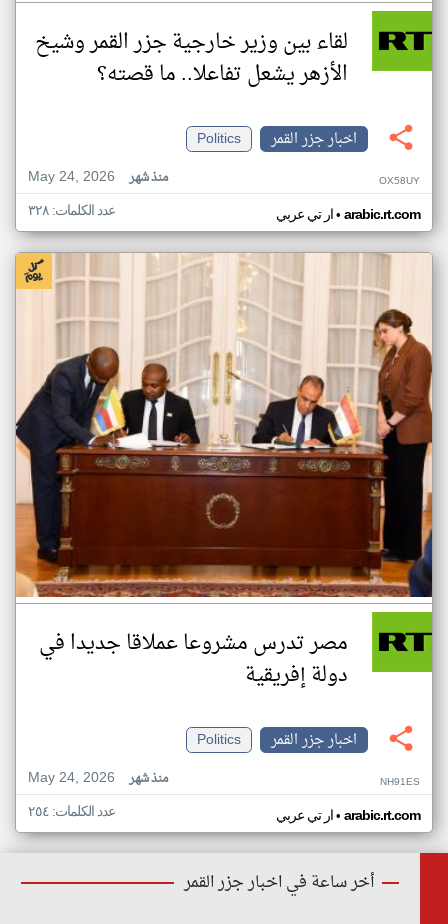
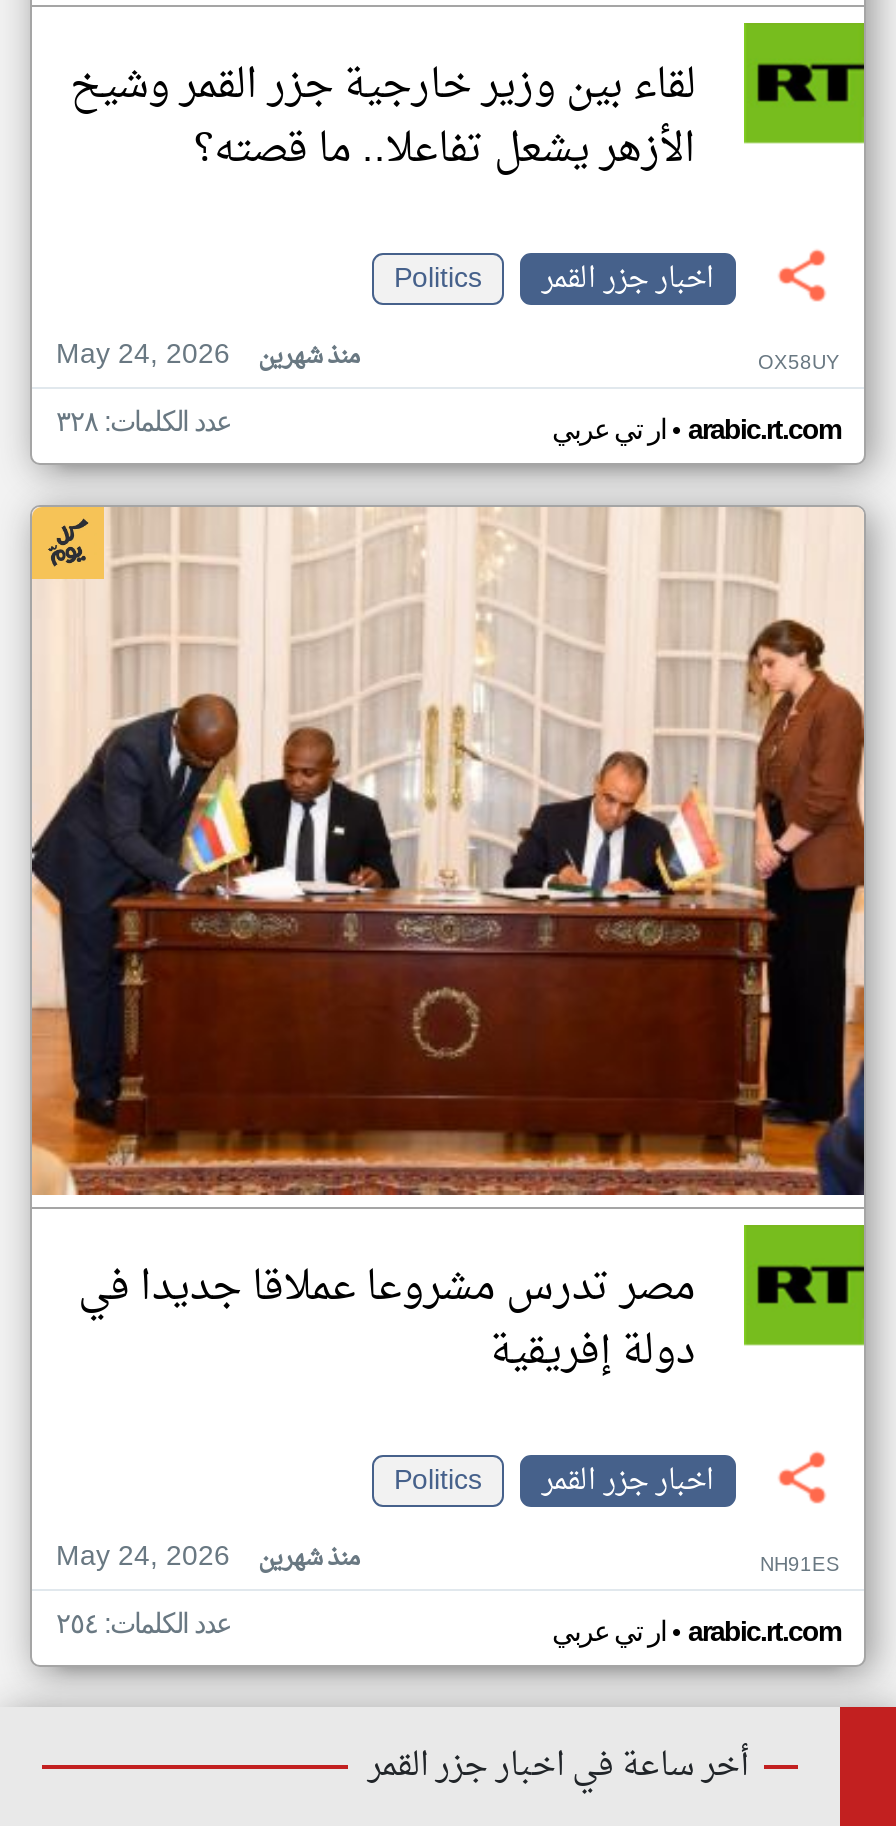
[28,164,167,191] May 24, 2026 منذ شهر -> [56,329,359,383] May 24, 2026 منذ شهرين
[28,765,167,792] May 24, 2026 منذ شهر -> [56,1531,359,1585] May 24, 2026 منذ شهرين

